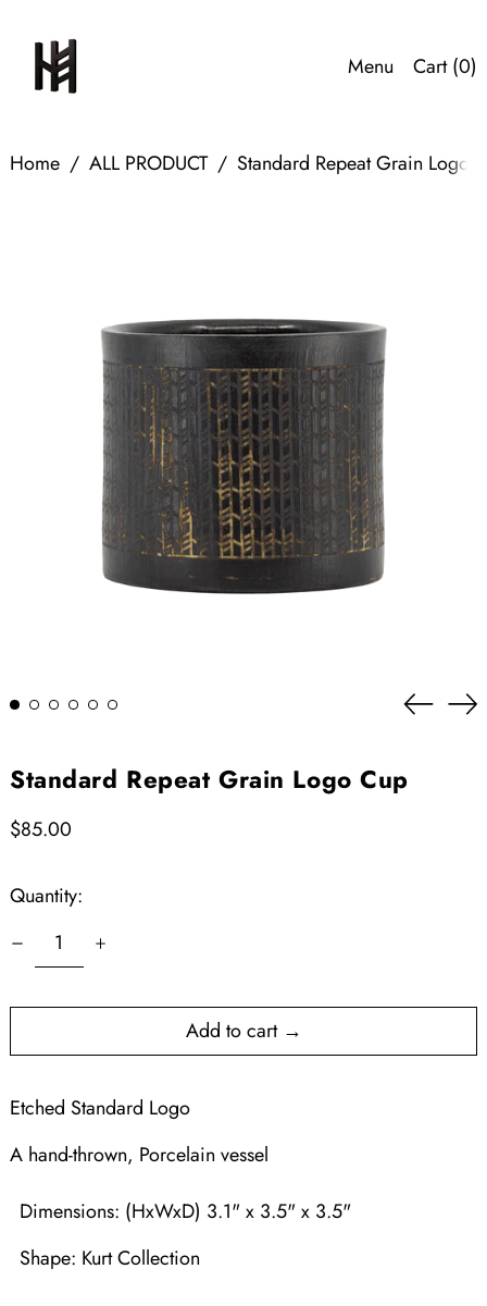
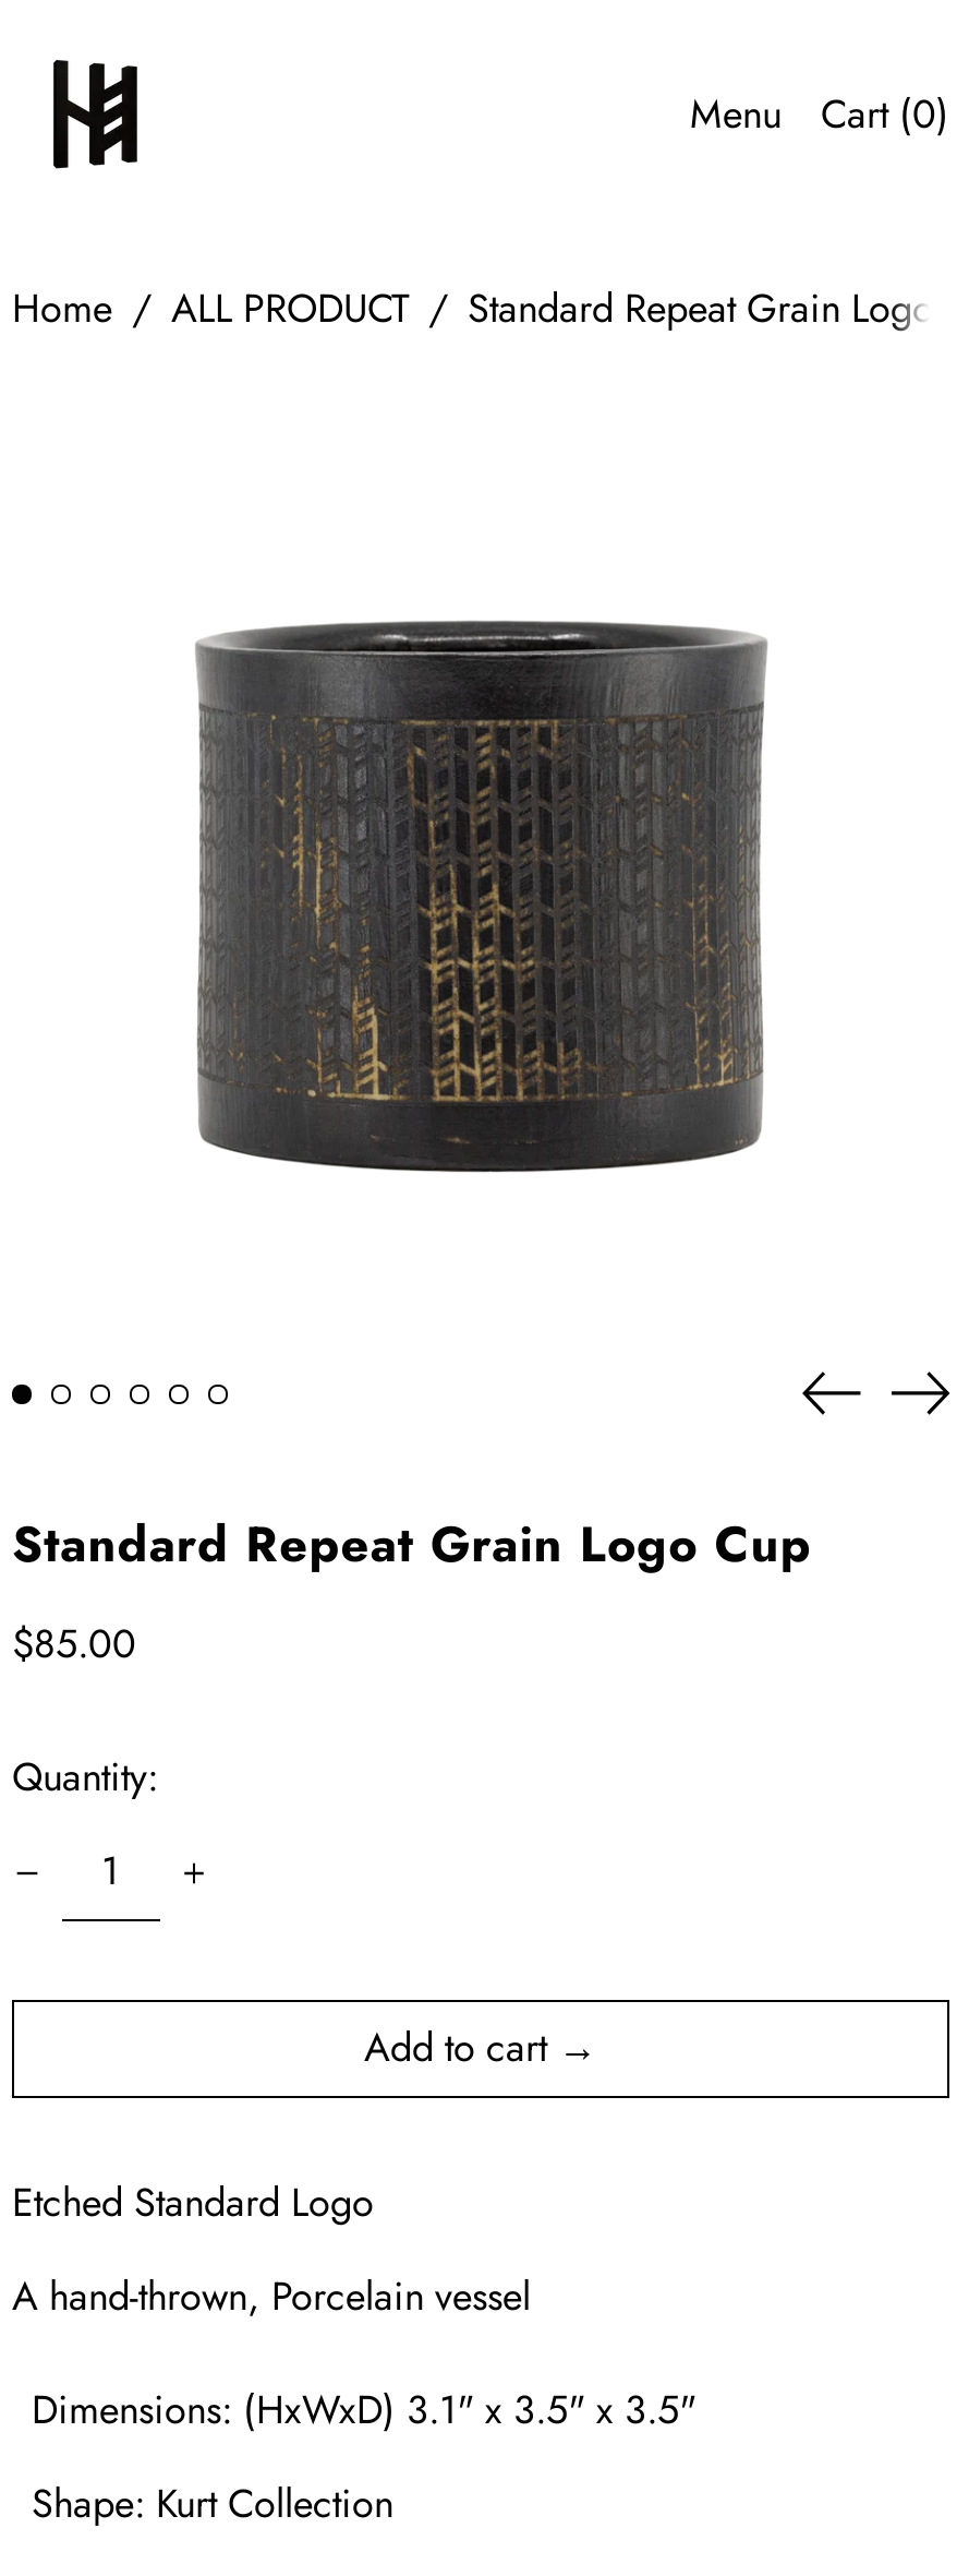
[30,38,78,95] [image] -> [51,58,147,171] [image]

